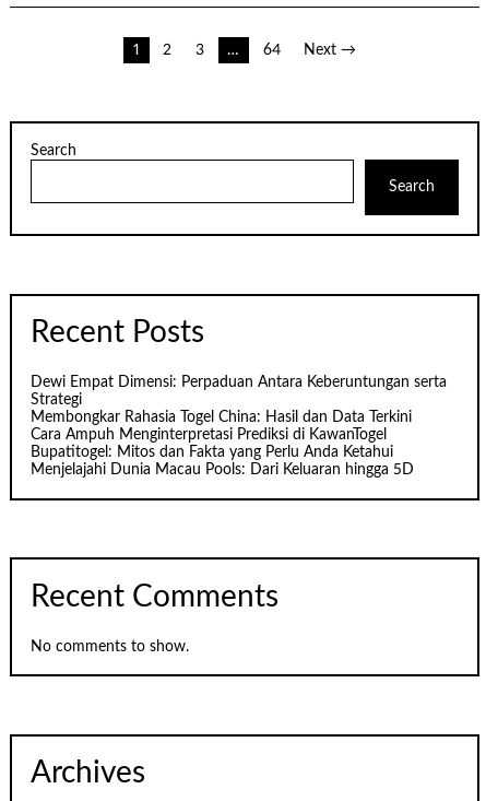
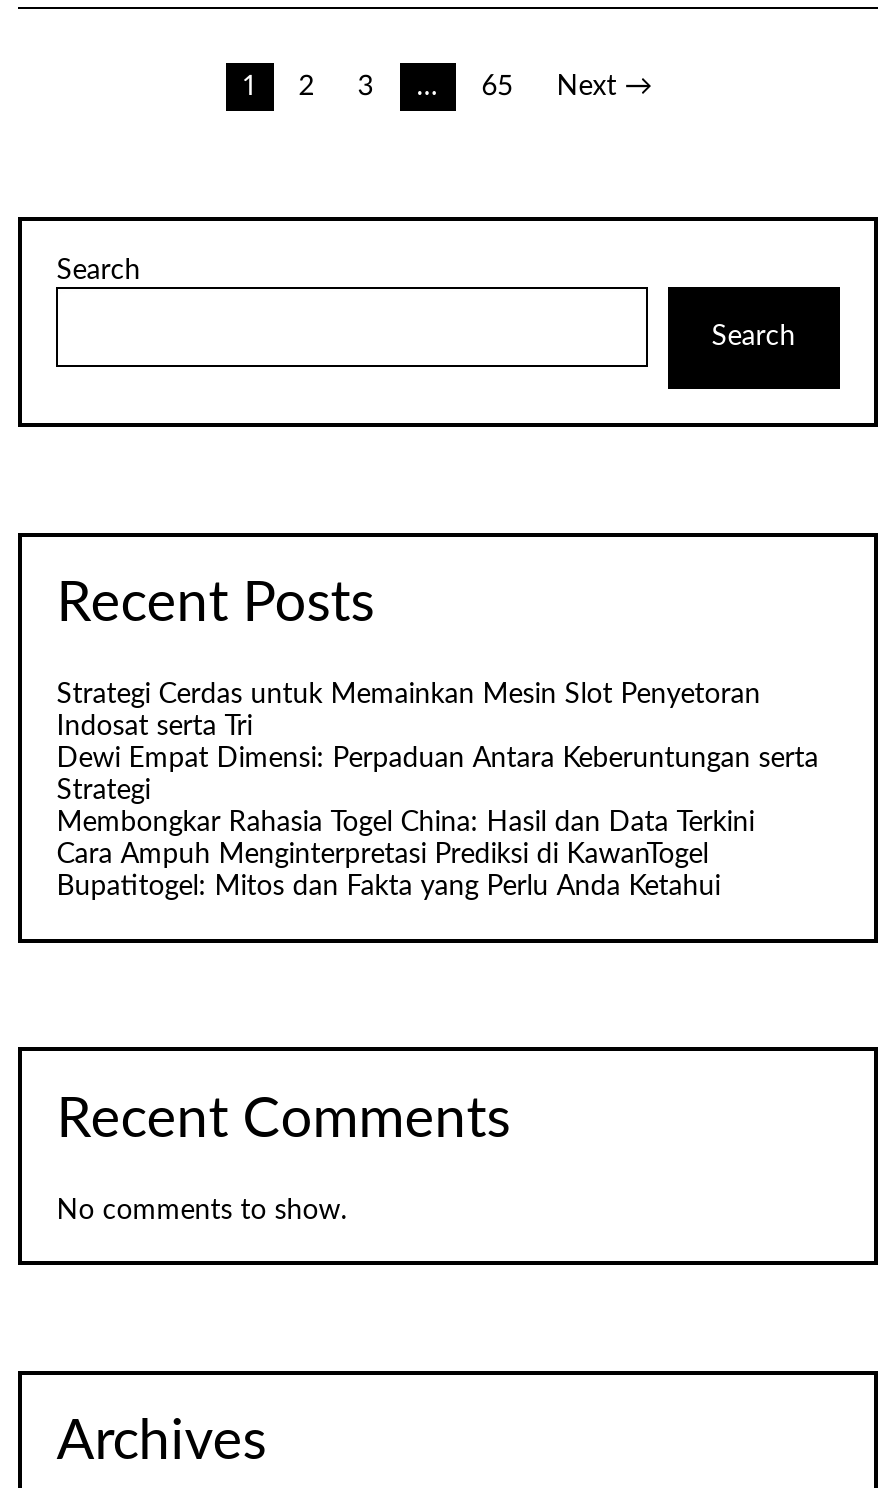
[263,43,280,58] 64 -> [482,73,514,101] 65
none -> [56,682,760,742] Strategi Cerdas untuk Memainkan Mesin Slot Penyetoran | Indosat serta Tri
moved [31,375,447,460] -> [56,746,818,902]: Dewi Empat Dimensi: Perpaduan Antara Keberuntungan serta | Strategi | Membongkar Rahasia Togel China: Hasil dan Data Terkini | Cara Ampuh Menginterpretasi Prediksi di KawanTogel | Bupatitogel: Mitos dan Fakta yang Perlu Anda Ketahui
[31,463,414,478] Menjelajahi Dunia Macau Pools: Dari Keluaran hingga 5D -> none

